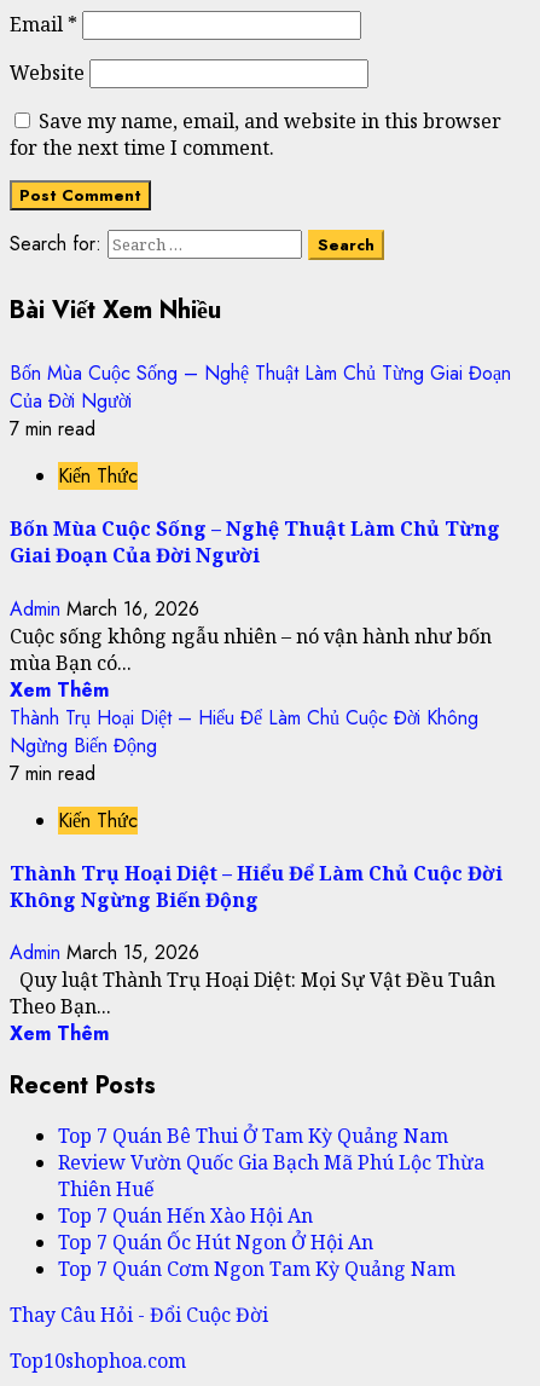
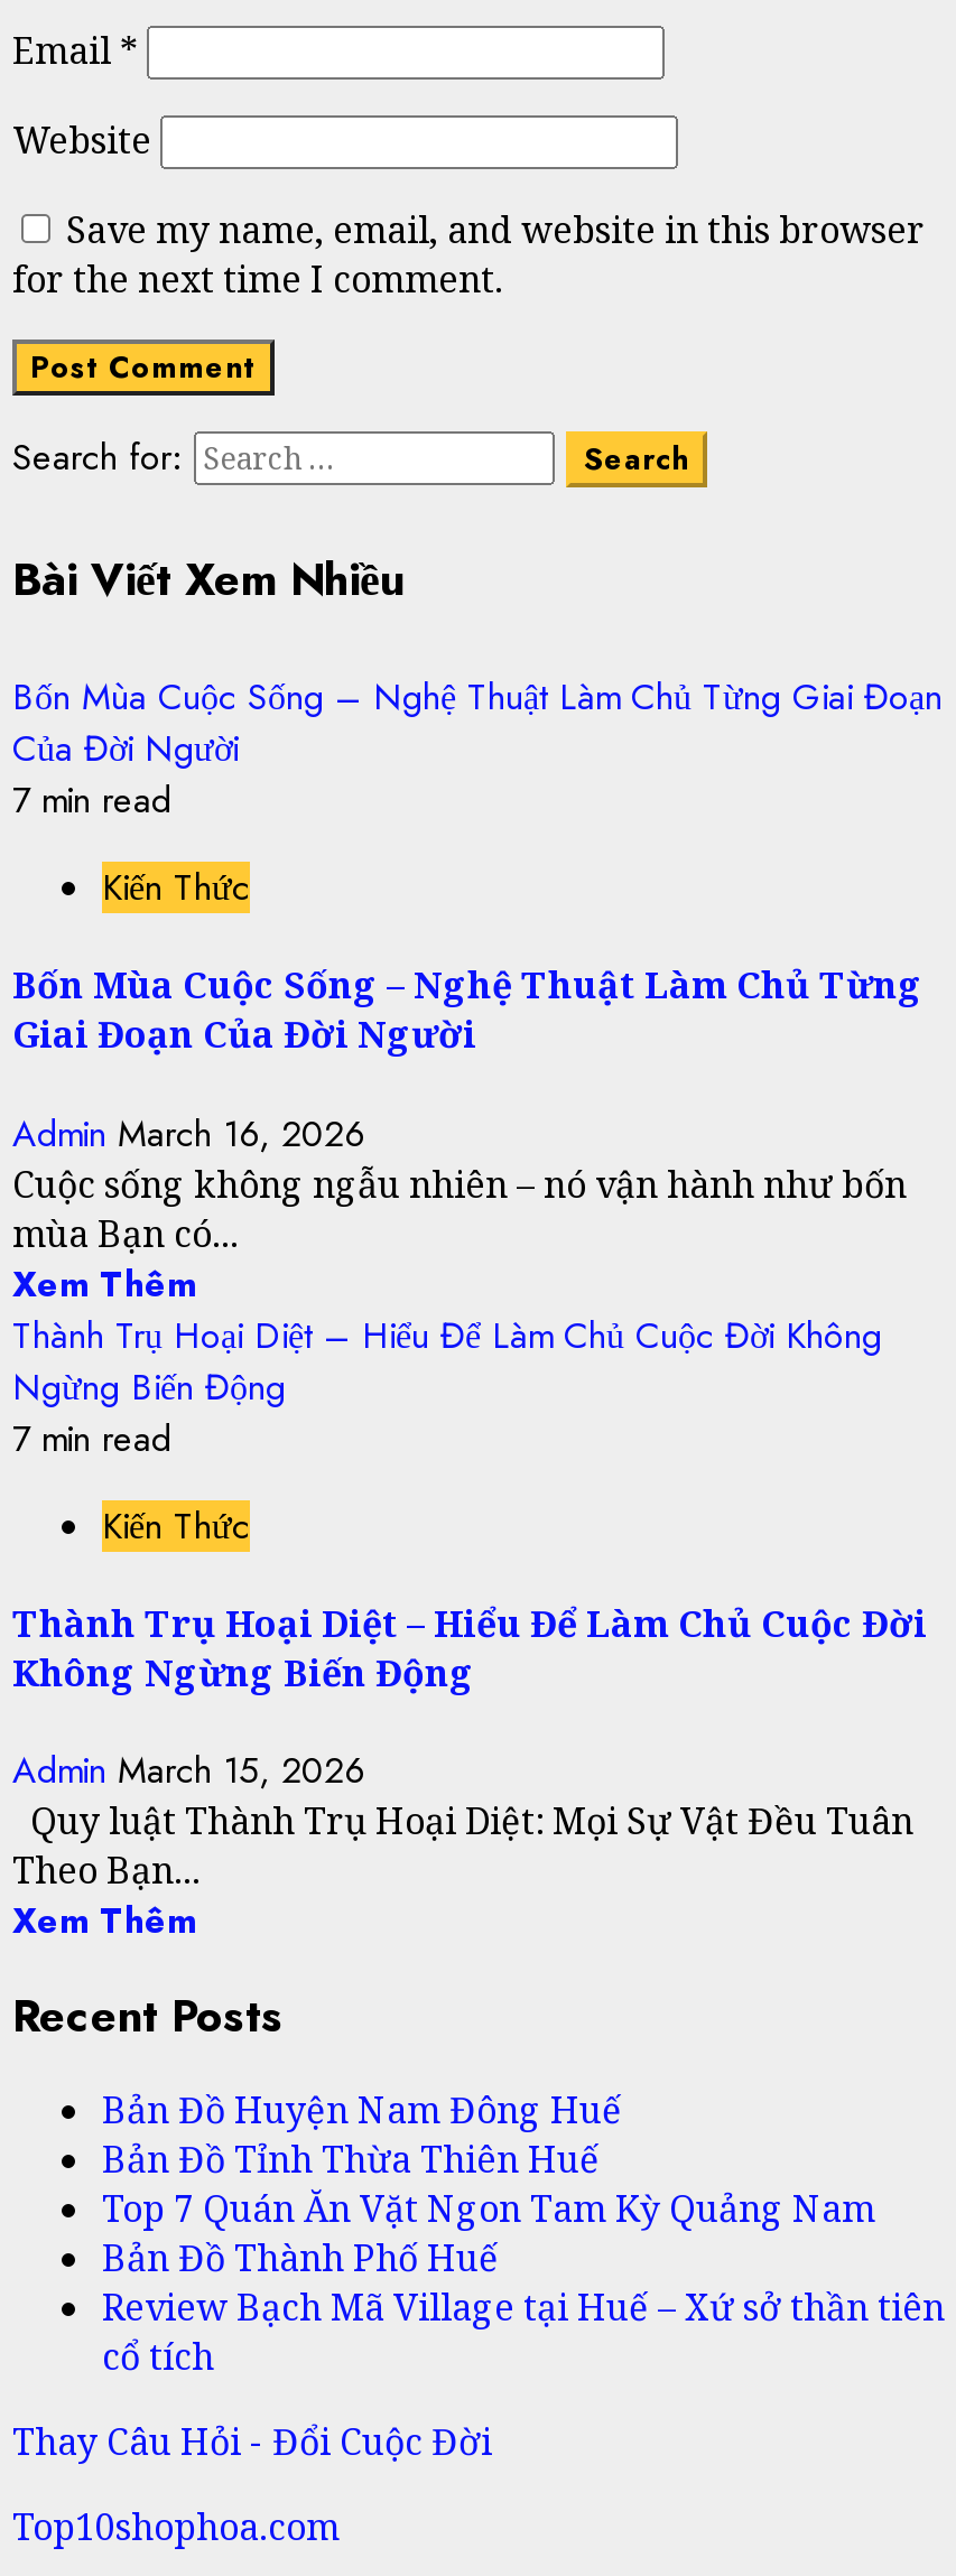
[58,1123,484,1282] Top 7 Quán Bê Thui Ở Tam Kỳ Quảng Nam | Review Vườn Quốc Gia Bạch Mã Phú Lộc Thừa | Thiên Huế | Top 7 Quán Hến Xào Hội An | Top 7 Quán Ốc Hút Ngon Ở Hội An | Top 7 Quán Cơm Ngon Tam Kỳ Quảng Nam -> [102,2086,945,2382] Bản Đồ Huyện Nam Đông Huế | Bản Đồ Tỉnh Thừa Thiên Huế | Top 7 Quán Ăn Vặt Ngon Tam Kỳ Quảng Nam | Bản Đồ Thành Phố Huế | Review Bạch Mã Village tại Huế – Xứ sở thần tiên | cổ tích

